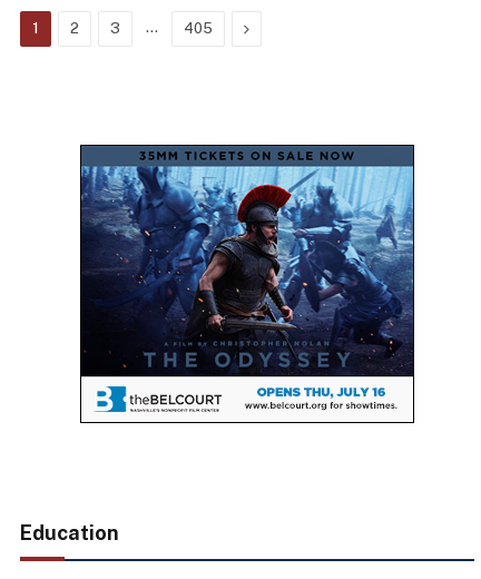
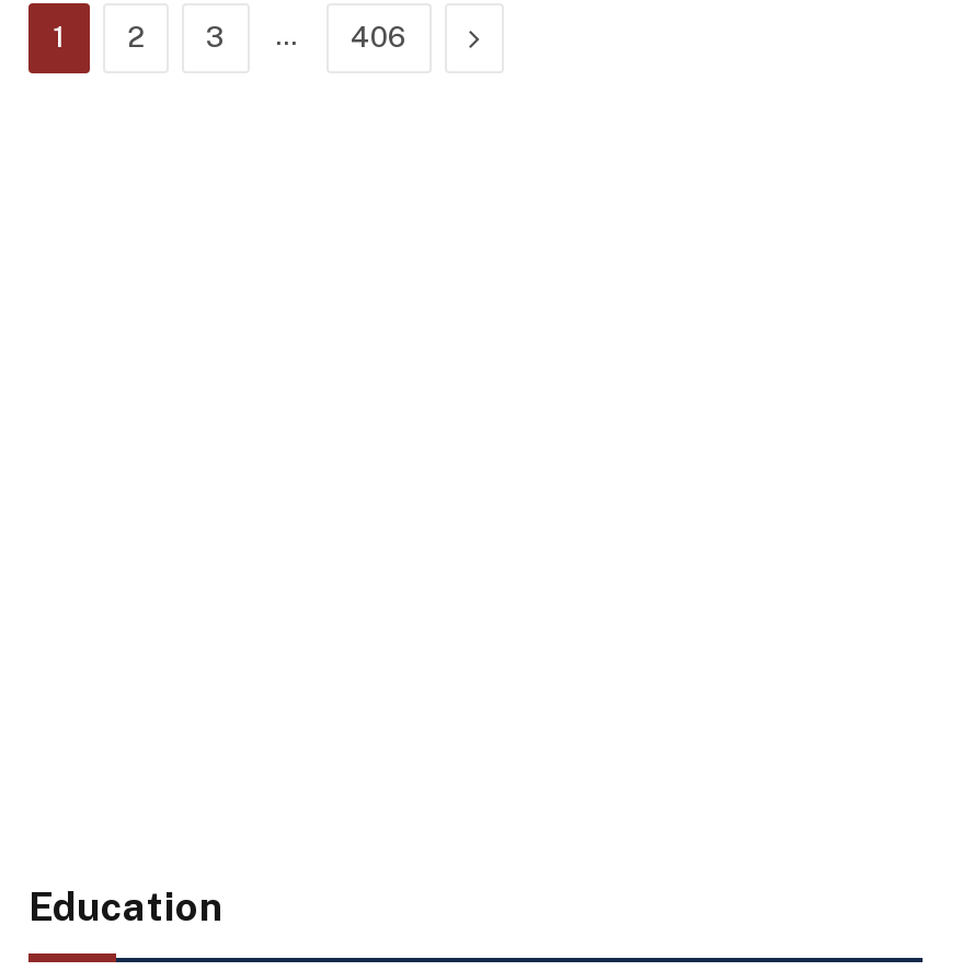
[184,20,213,37] 405 -> [351,22,408,55] 406
[79,144,415,424] [image] -> none

